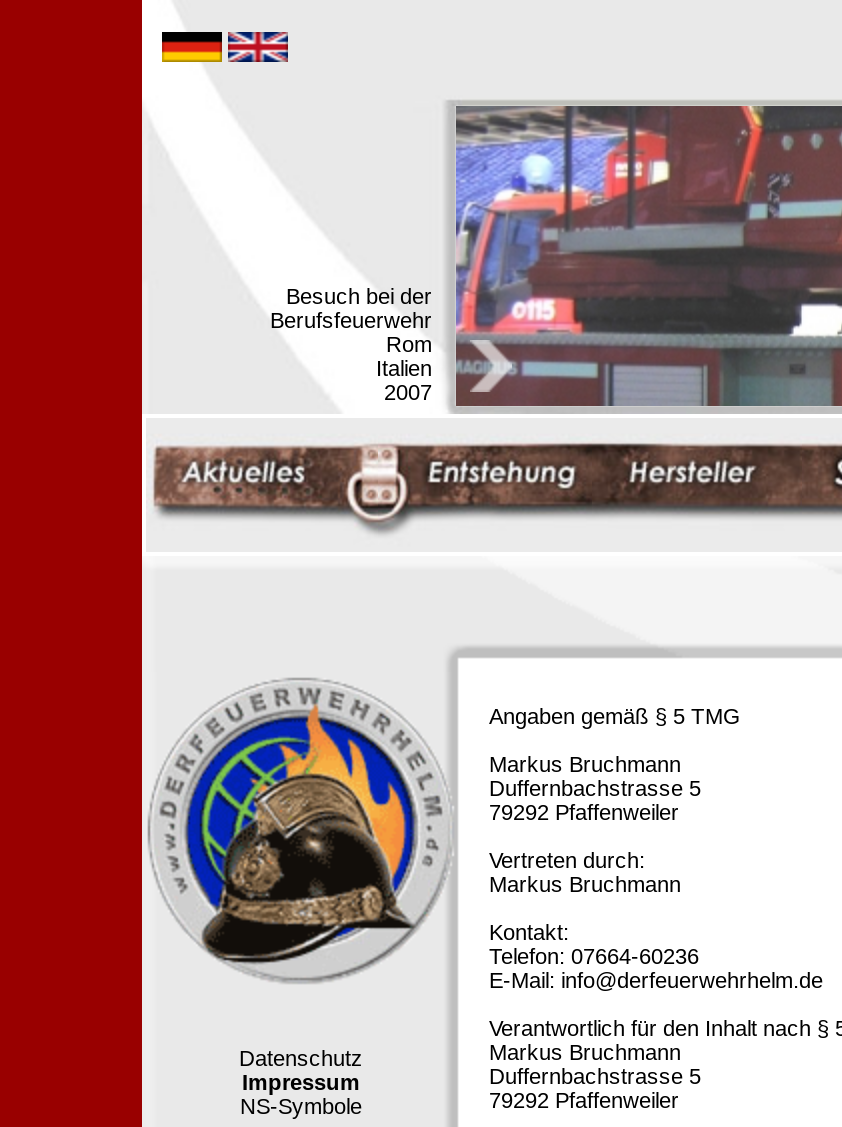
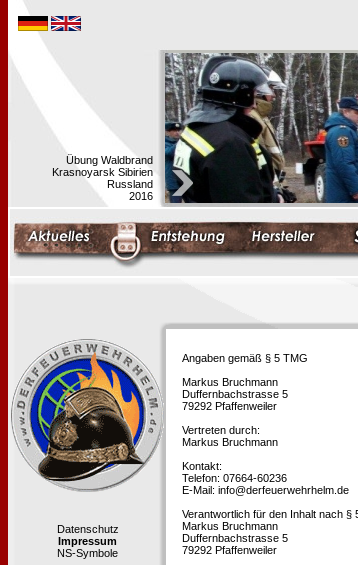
[270,106,836,406] [image] | Besuch bei der | Berufsfeuerwehr | Rom | Italien | 2007 -> [52,52,355,204] [image] | Übung Waldbrand | Krasnoyarsk Sibirien | Russland | 2016

